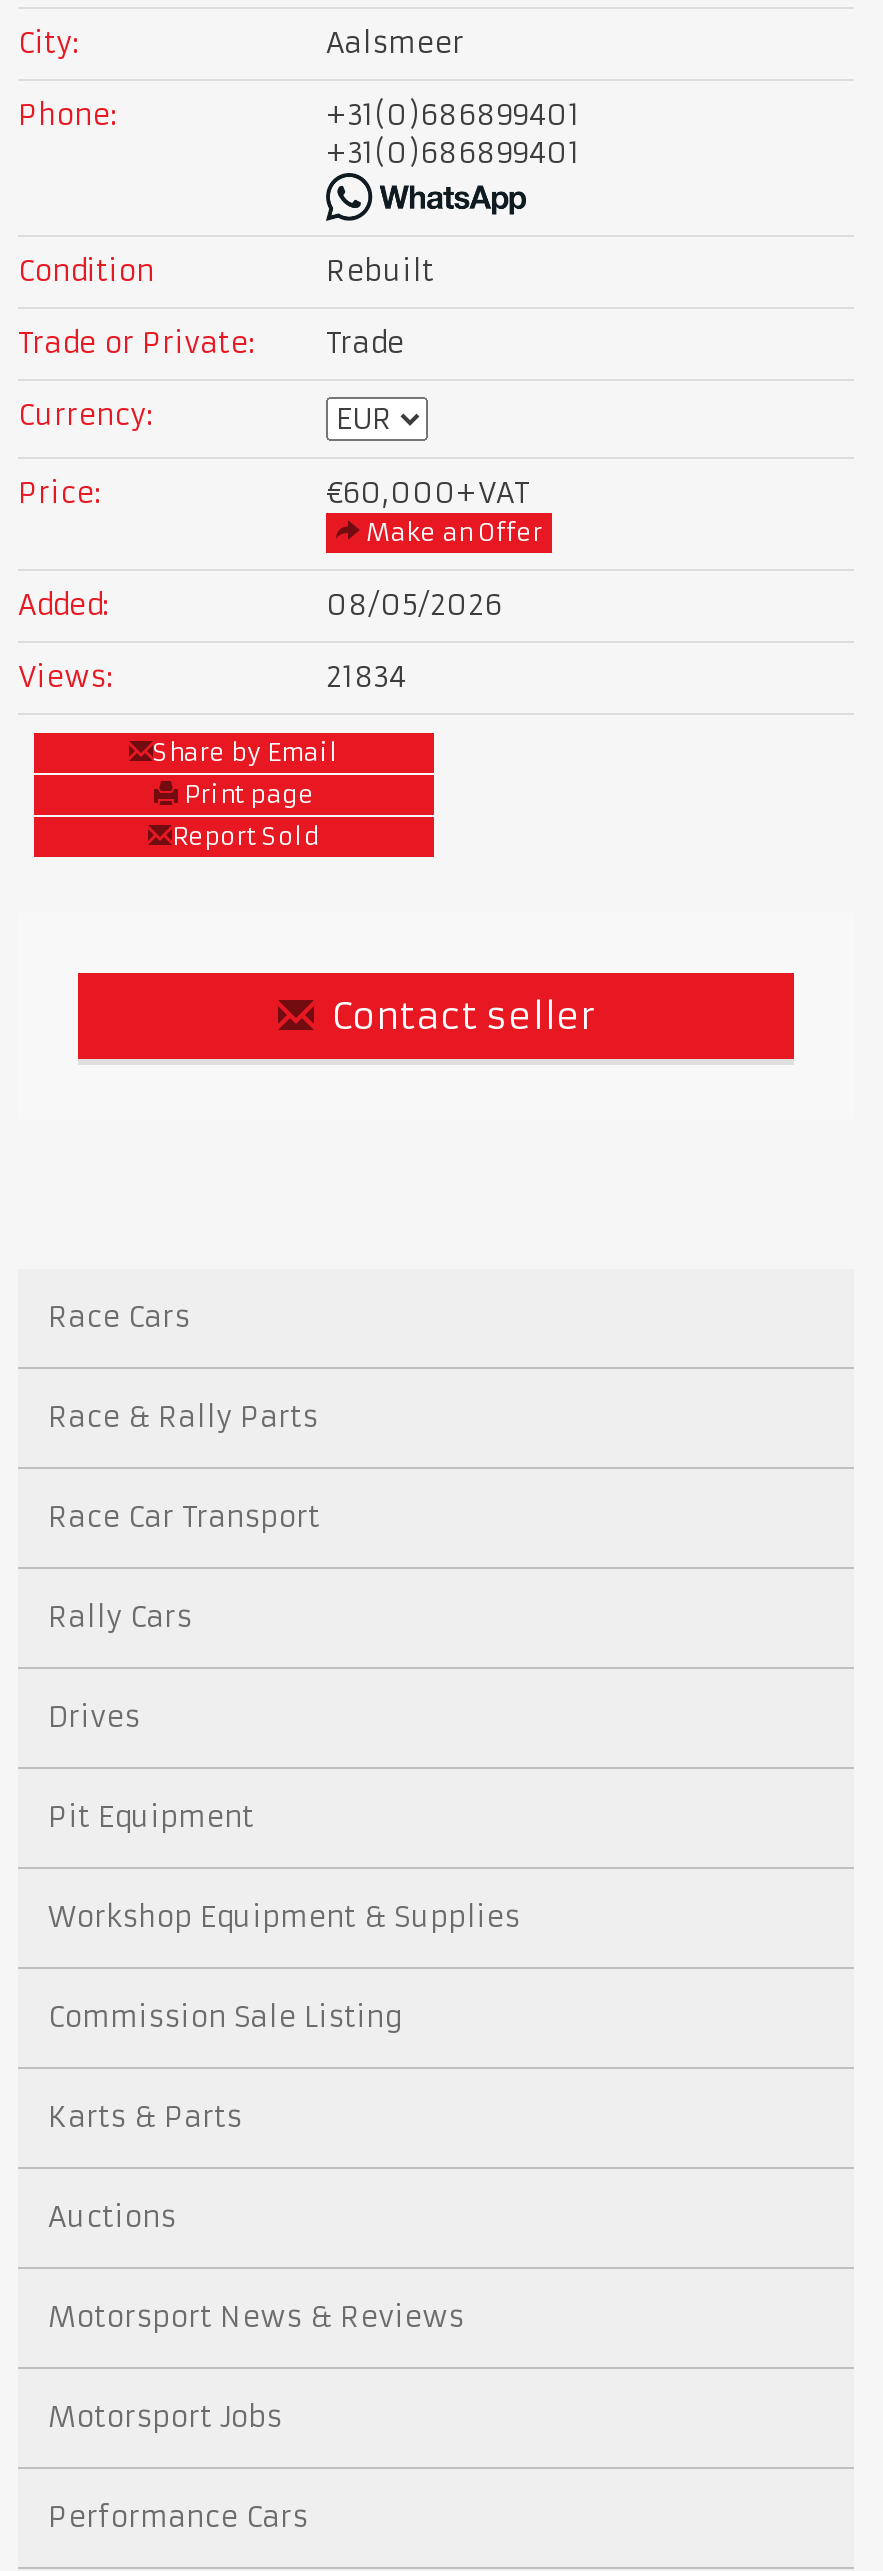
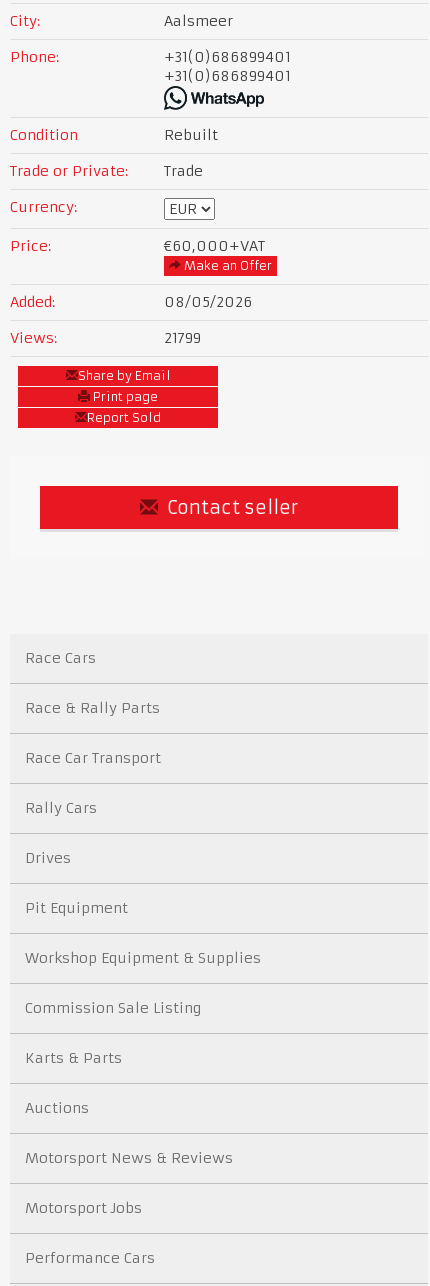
[326,660,406,696] 21834 -> [164,329,201,347] 21799

